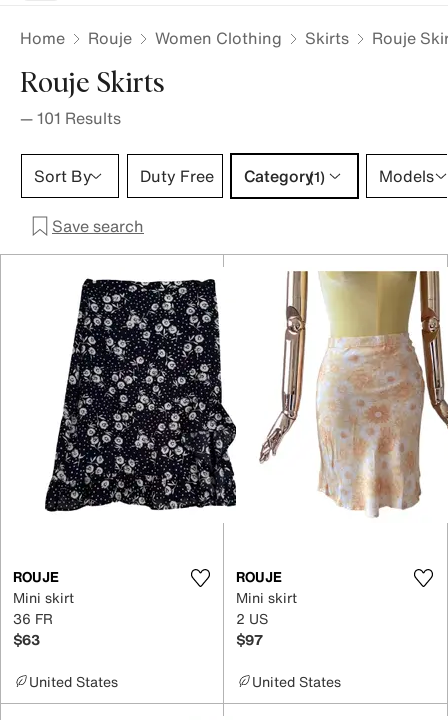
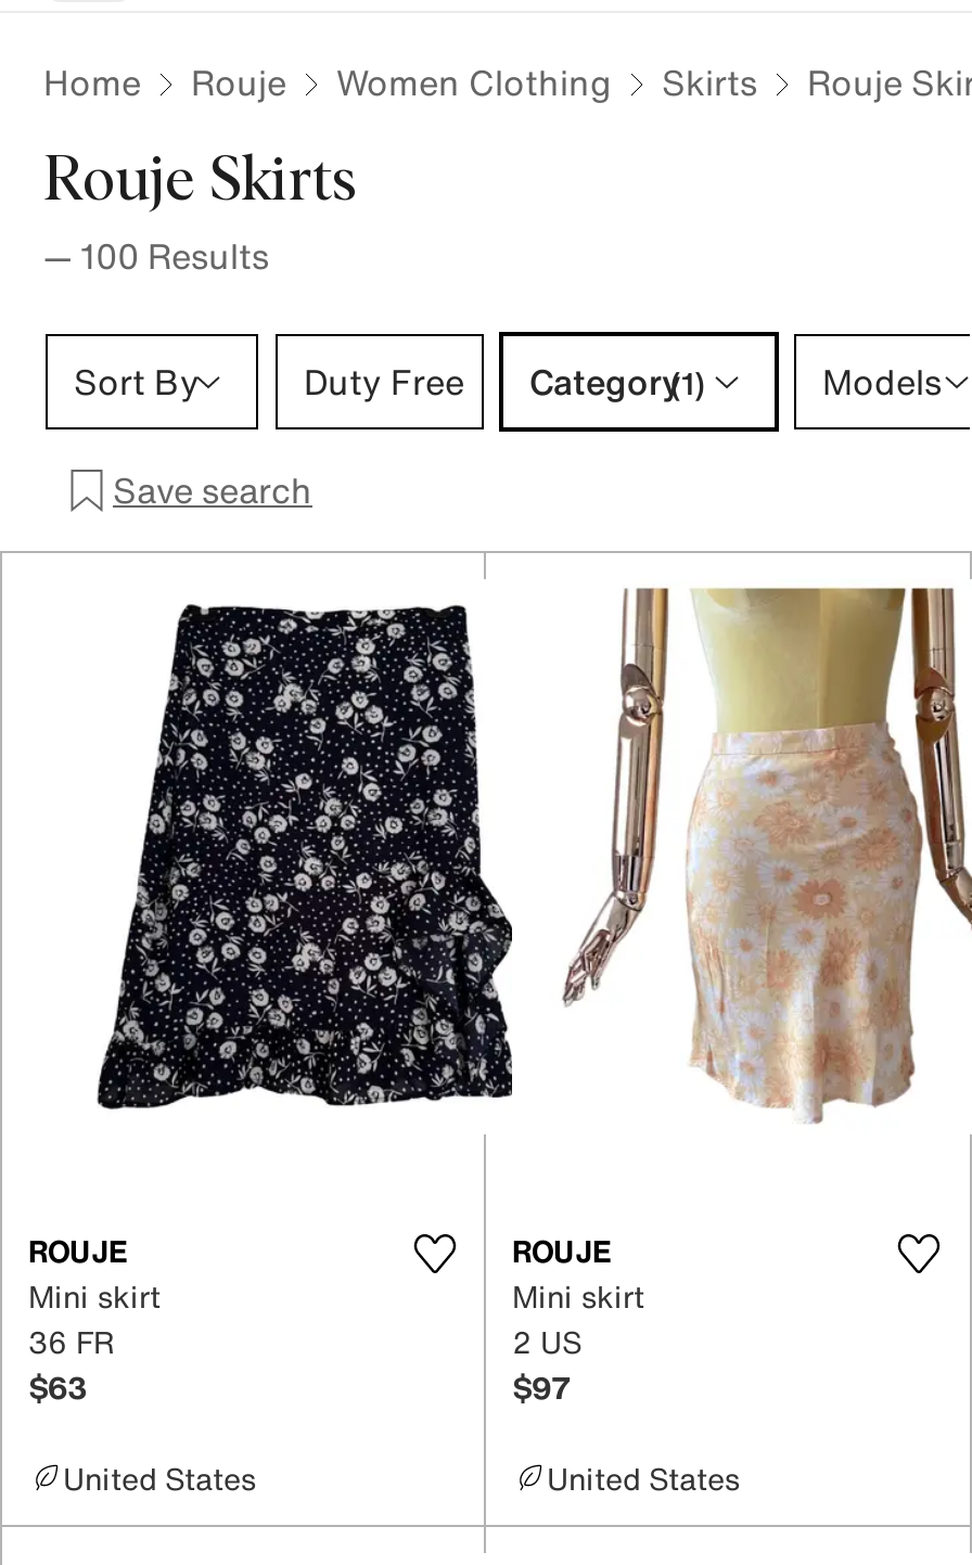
[20,106,121,130] — 101 Results -> [43,230,269,282] — 100 Results

